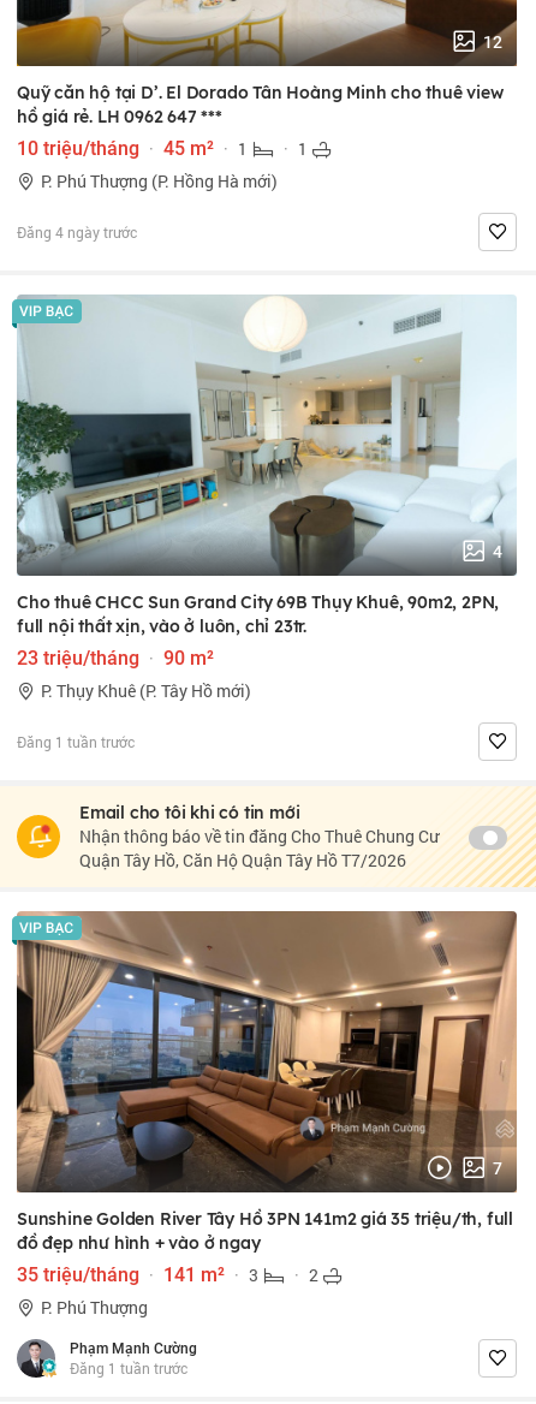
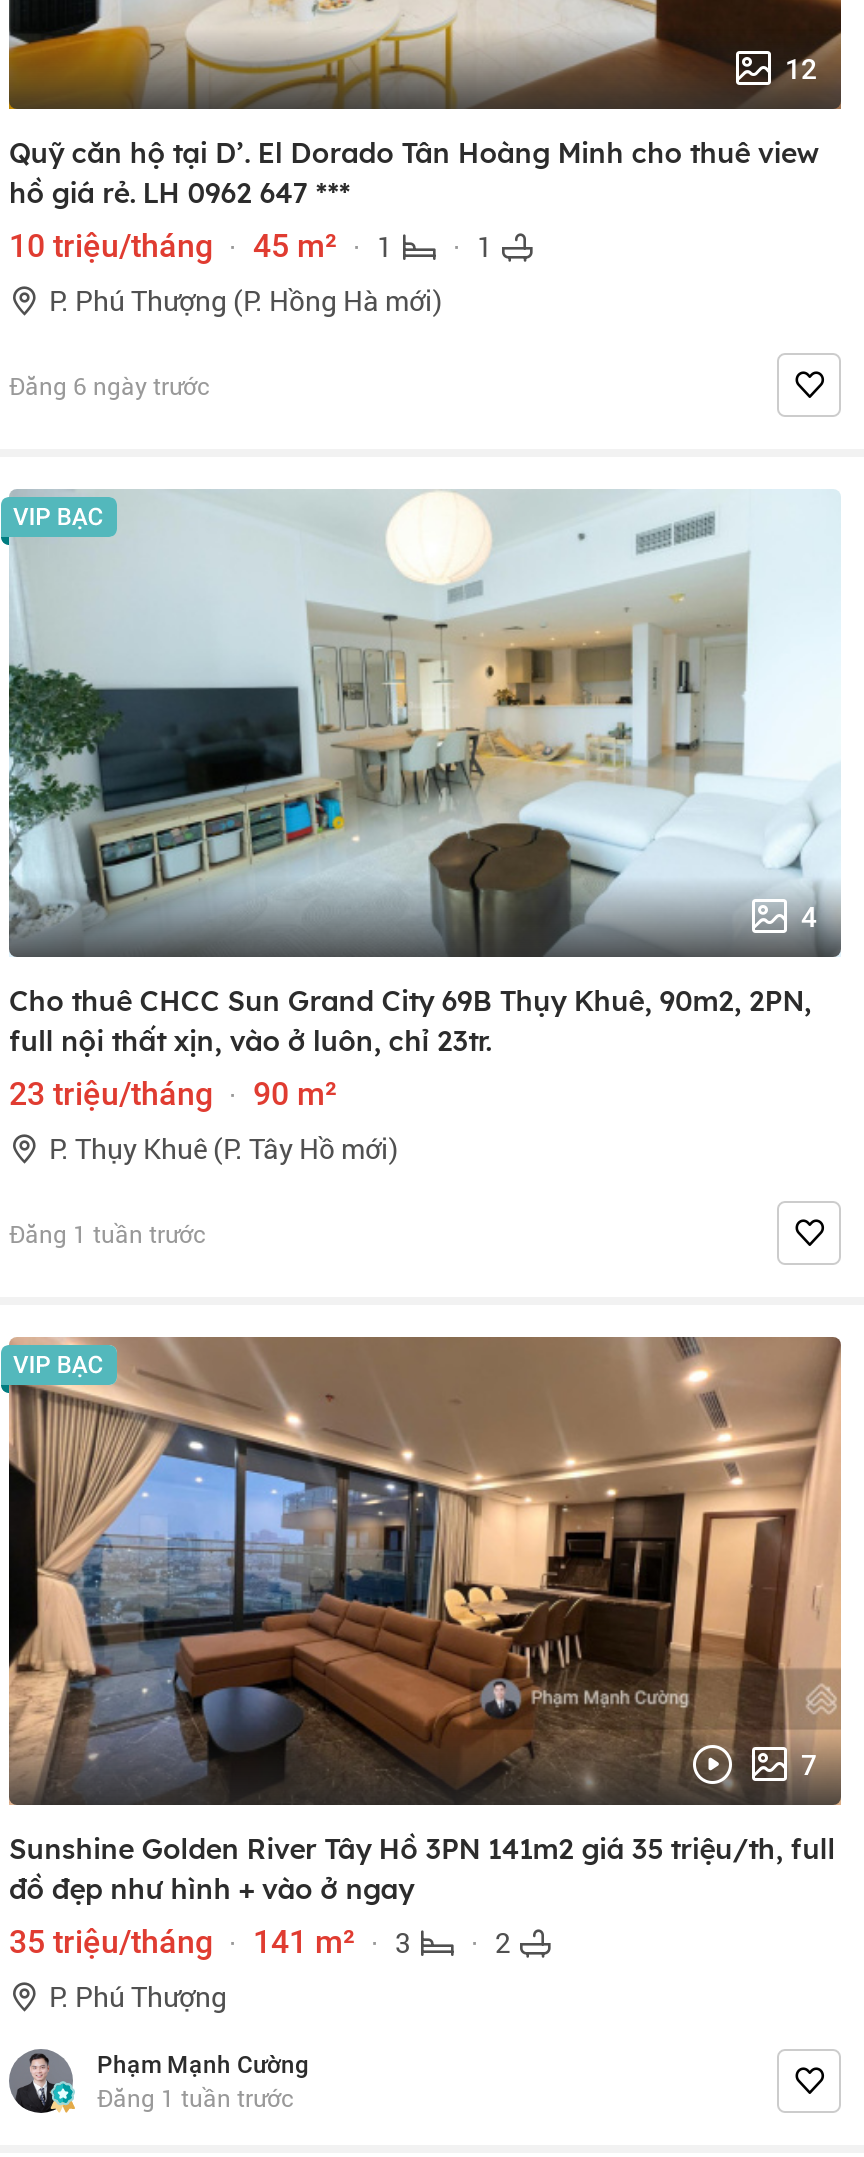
[17,222,137,241] Đăng 4 ngày trước -> [9,370,209,402] Đăng 6 ngày trước
[79,786,532,887] [image] | Email cho tôi khi có tin mới | Nhận thông báo về tin đăng Cho Thuê Chung Cư | Quận Tây Hồ, Căn Hộ Quận Tây Hồ T7/2026 -> none
[14,804,62,861] [image] -> none

